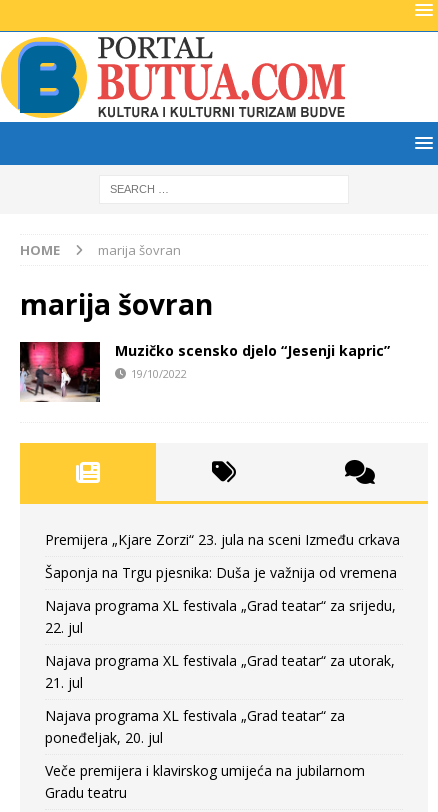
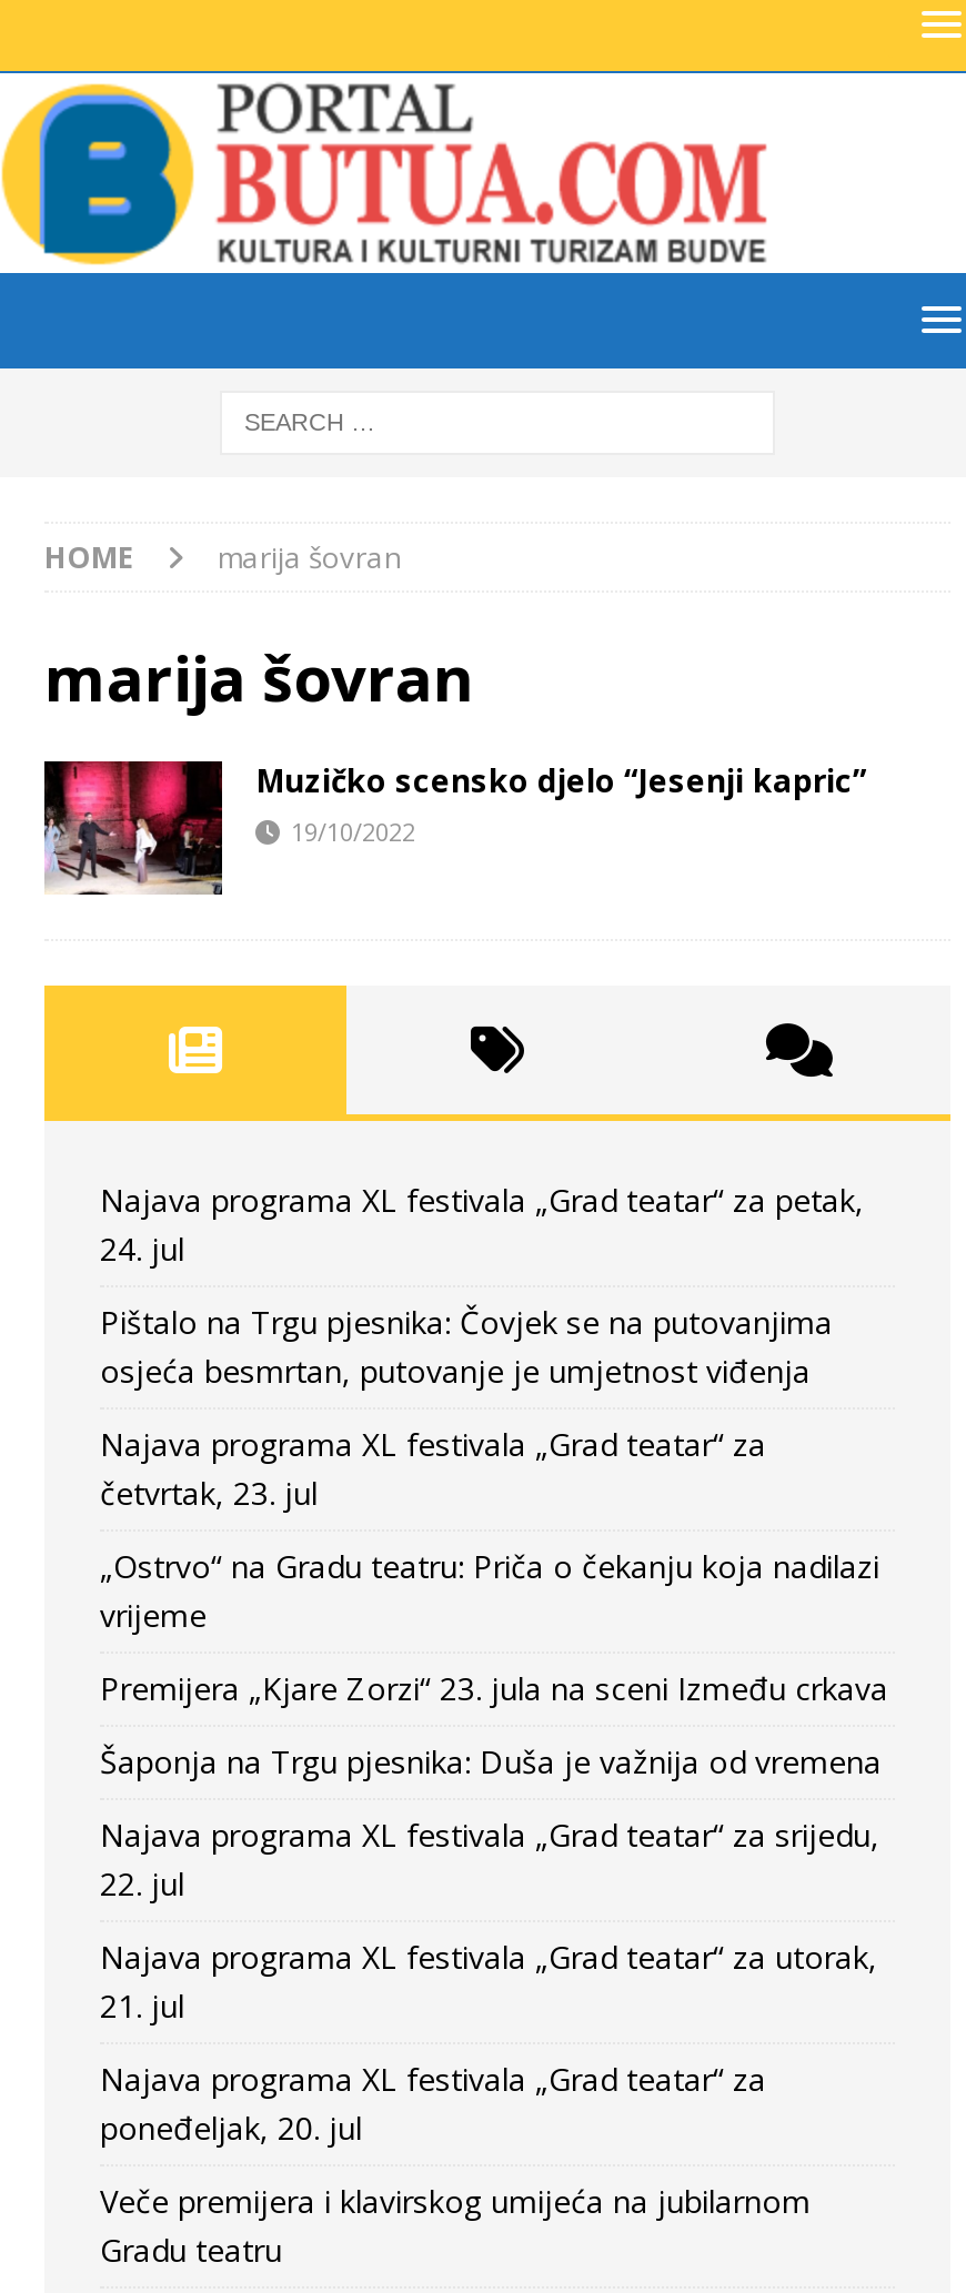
none -> [100,1179,879,1636] Najava programa XL festivala „Grad teatar“ za petak, | 24. jul | Pištalo na Trgu pjesnika: Čovjek se na putovanjima | osjeća besmrtan, putovanje je umjetnost viđenja | Najava programa XL festivala „Grad teatar“ za | četvrtak, 23. jul | „Ostrvo“ na Gradu teatru: Priča o čekanju koja nadilazi | vrijeme

